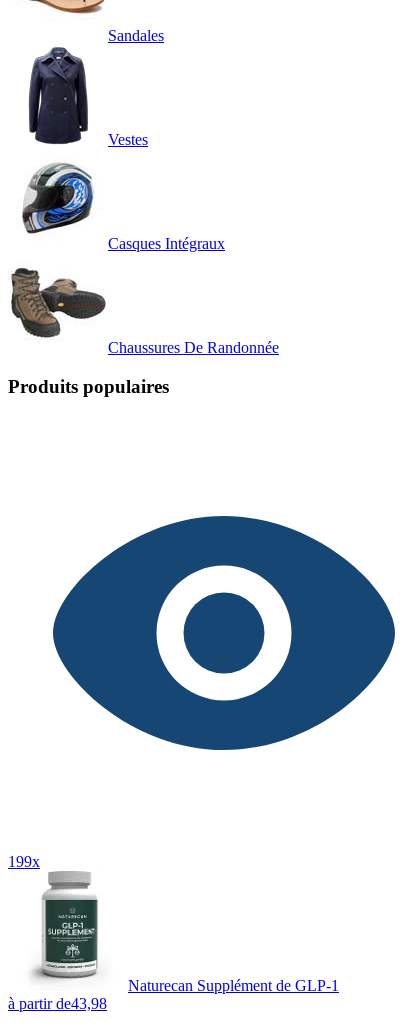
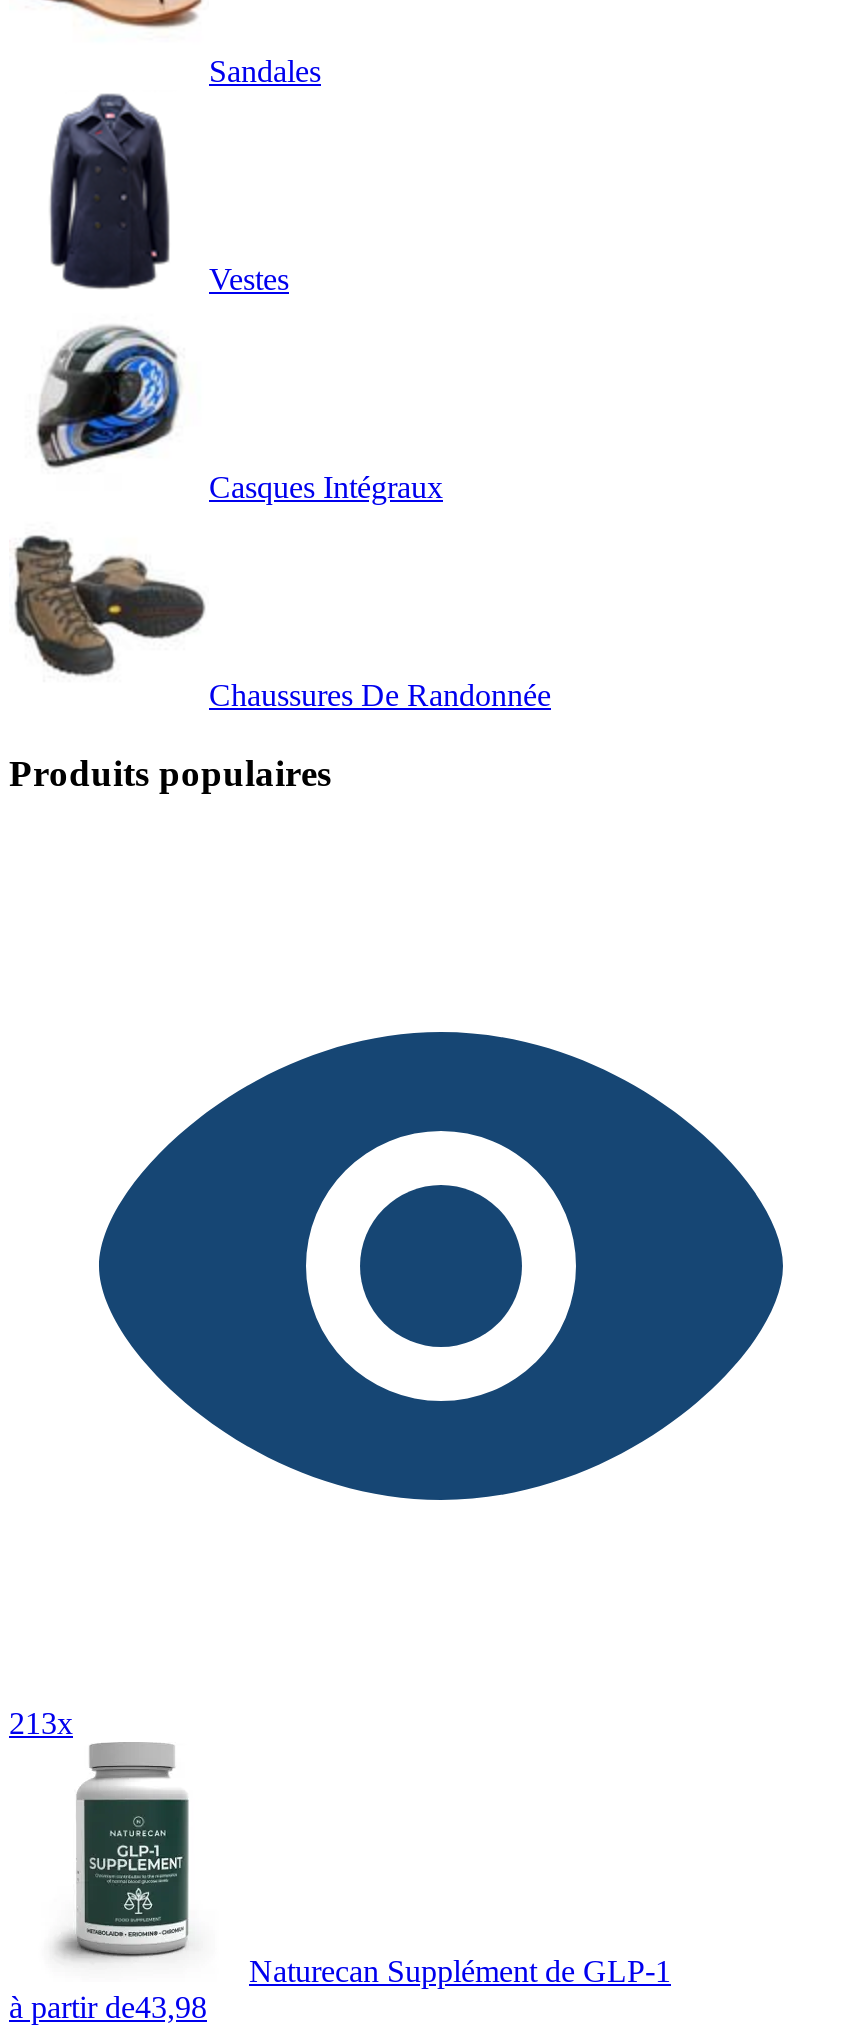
[8,853,40,870] 199x -> [9,1705,73,1739] 213x

